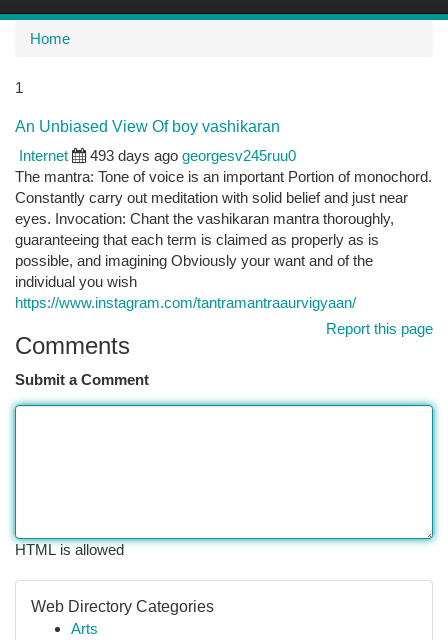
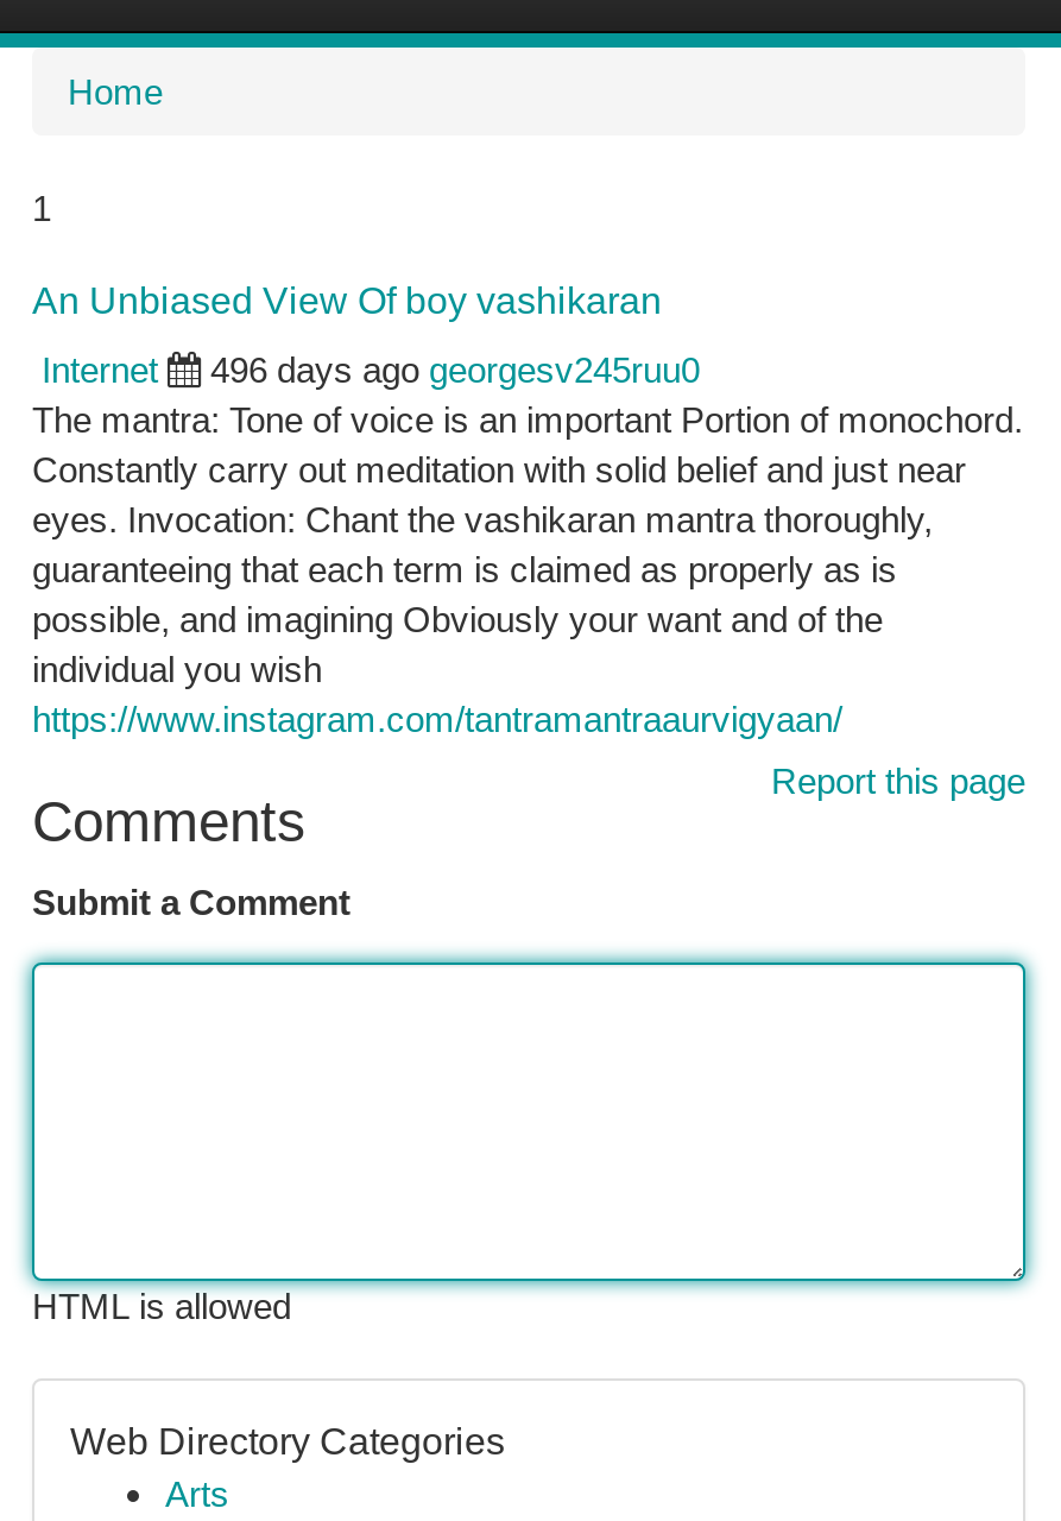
[90,147,296,164] 493 days ago georgesv245ruu0 -> [210,349,700,390] 496 days ago georgesv245ruu0

